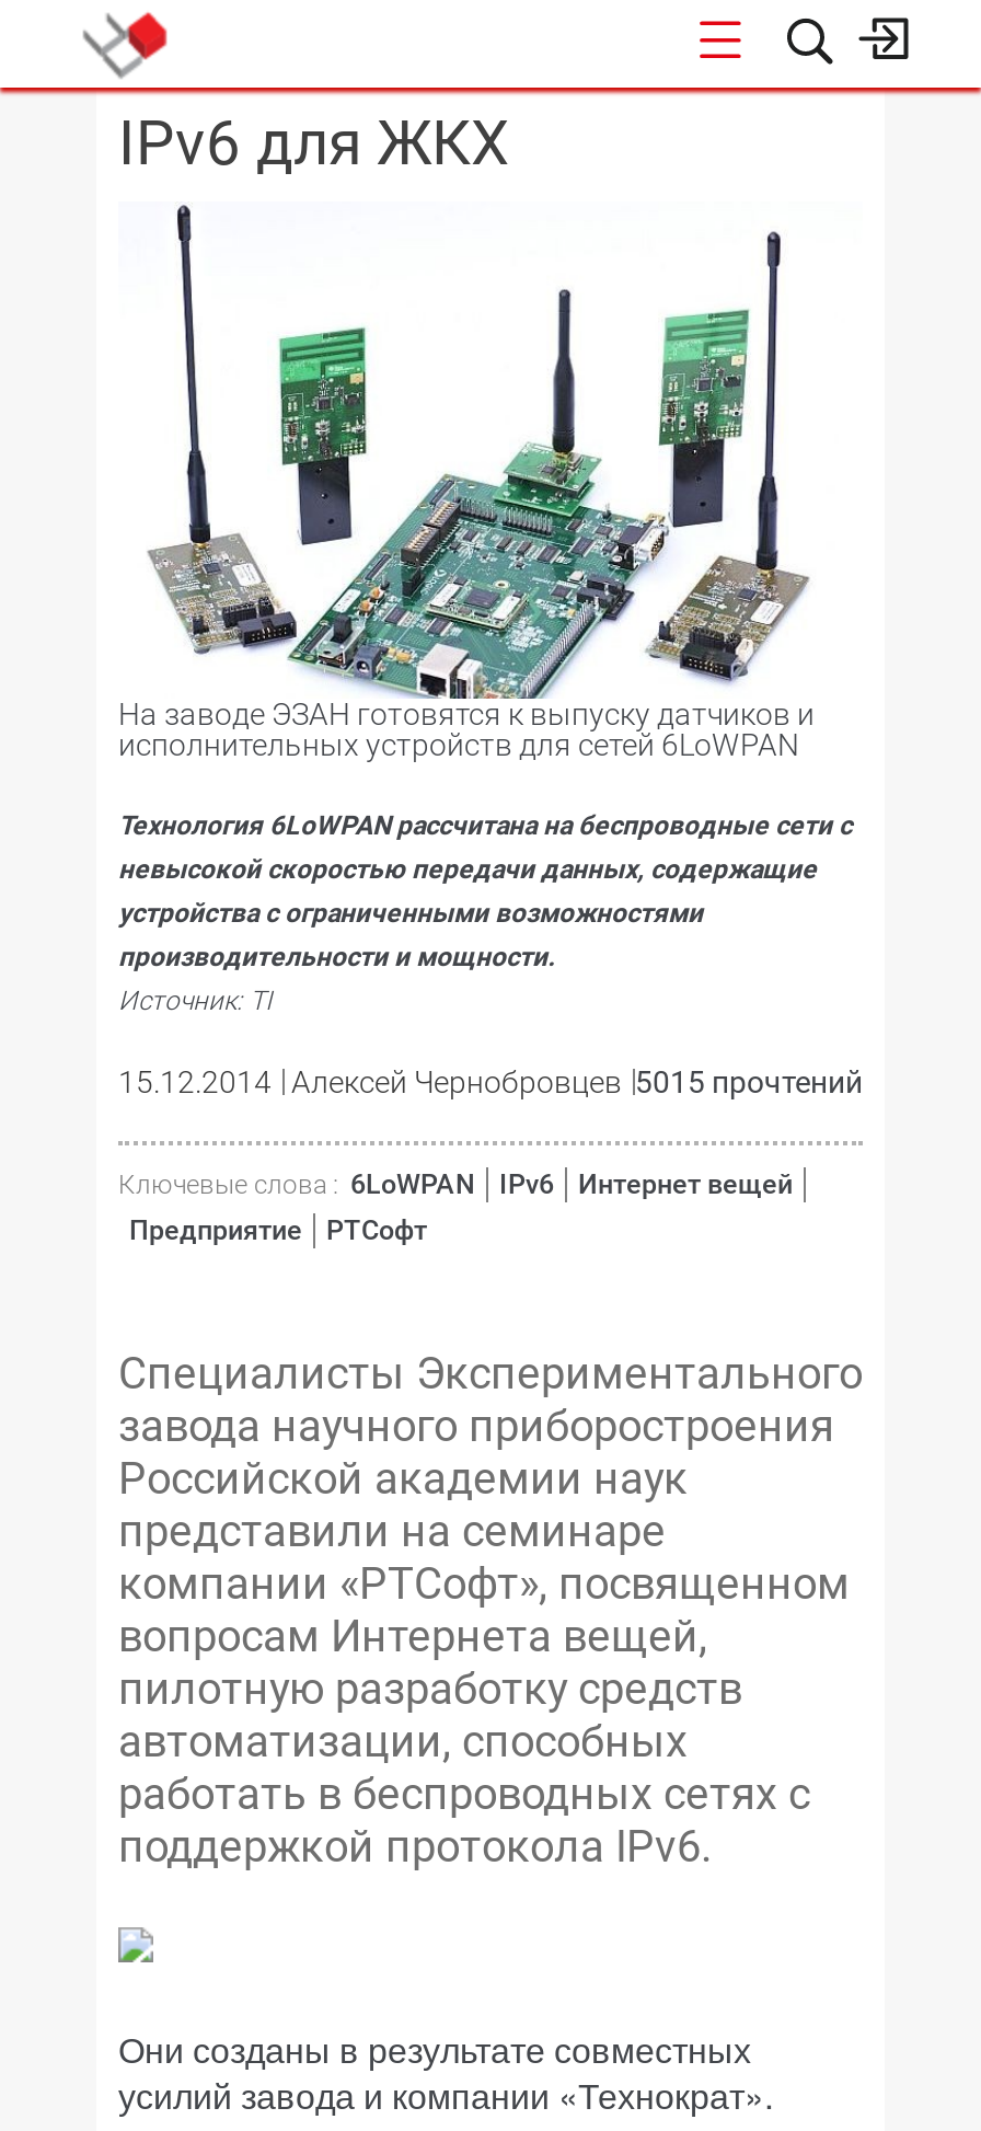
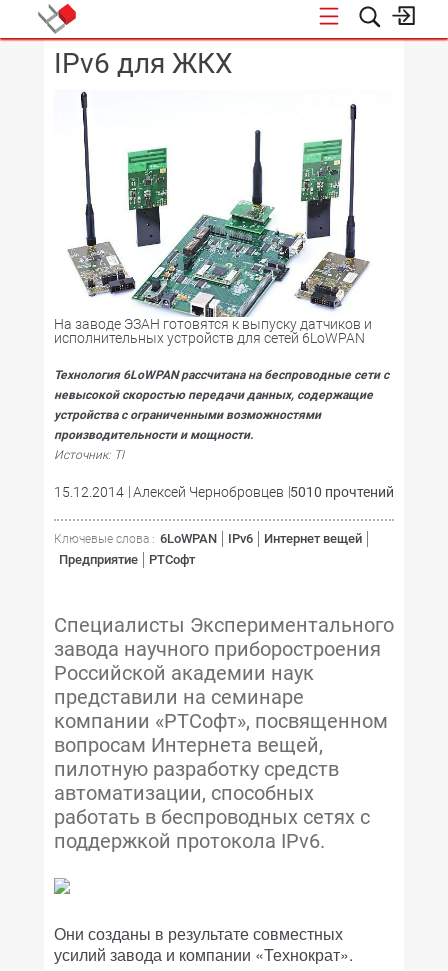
[118,1065,863,1100] 15.12.2014 Алексей Чернобровцев 5015 прочтений -> [54,484,394,500] 15.12.2014 Алексей Чернобровцев 5010 прочтений

